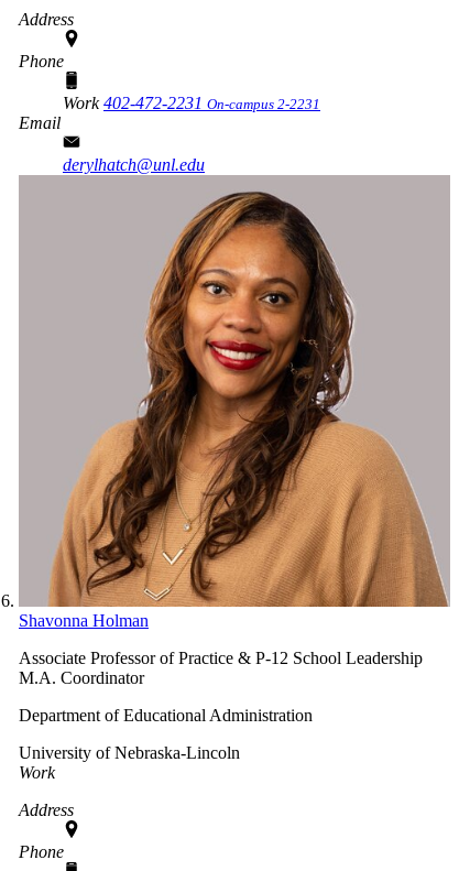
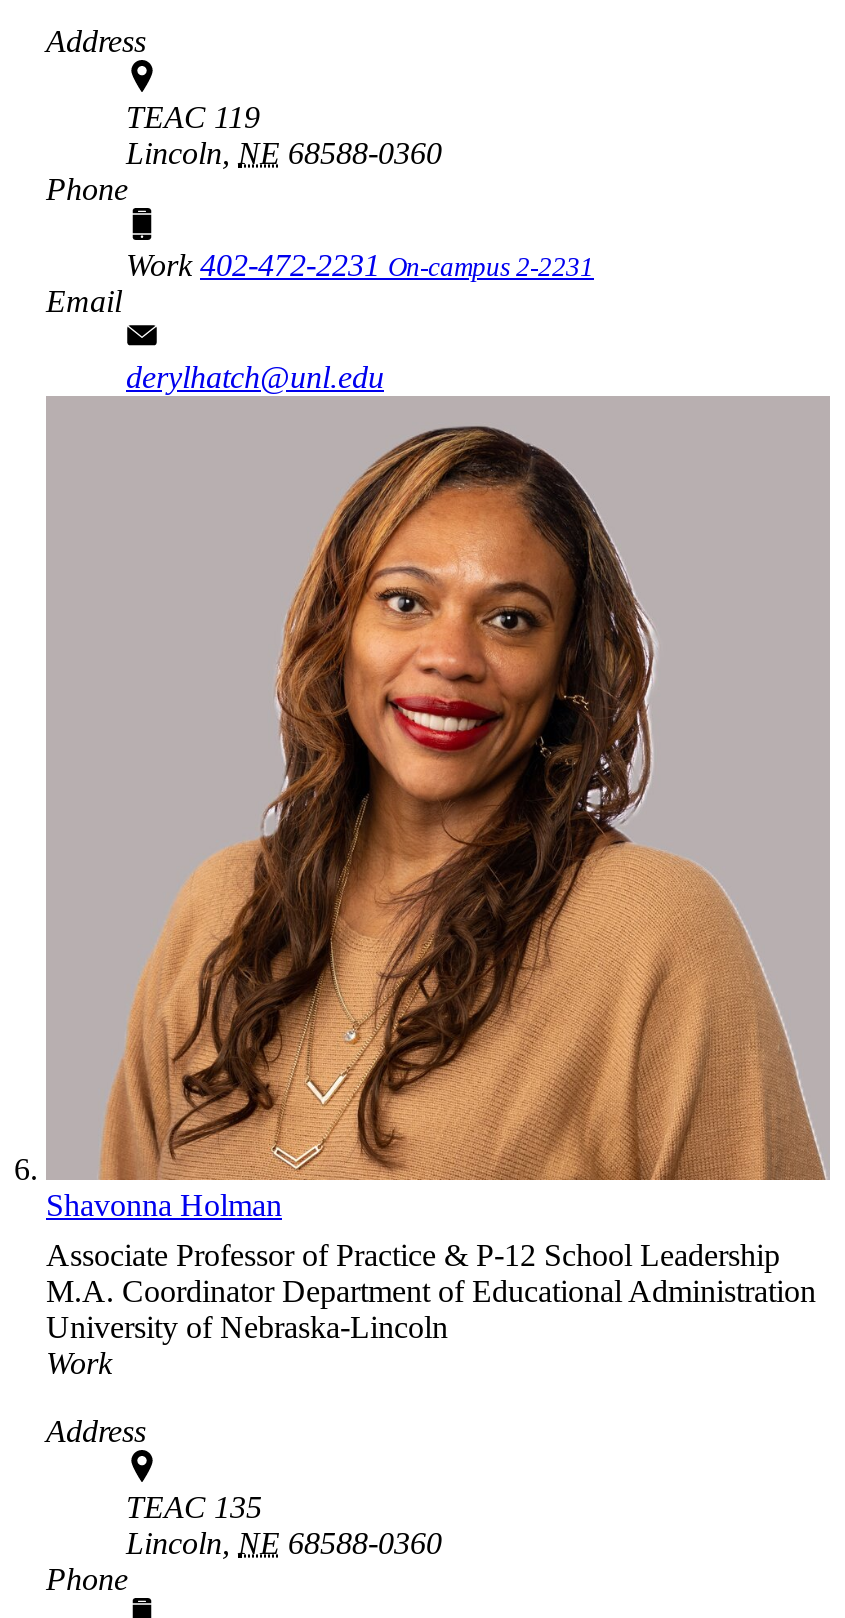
none -> [126,101,442,171] TEAC 119 | Lincoln, NE 68588-0360
moved [19,52,448,630] -> [46,173,826,1223]: [image] | Phone | Work 402-472-2231 On-campus 2-2231 | Email | derylhatch@unl.edu | Shavonna Holman
moved [19,743,240,819] -> [46,1310,448,1448]: University of Nebraska-Lincoln | Work | Address
none -> [126,1490,442,1560] TEAC 135 | Lincoln, NE 68588-0360

